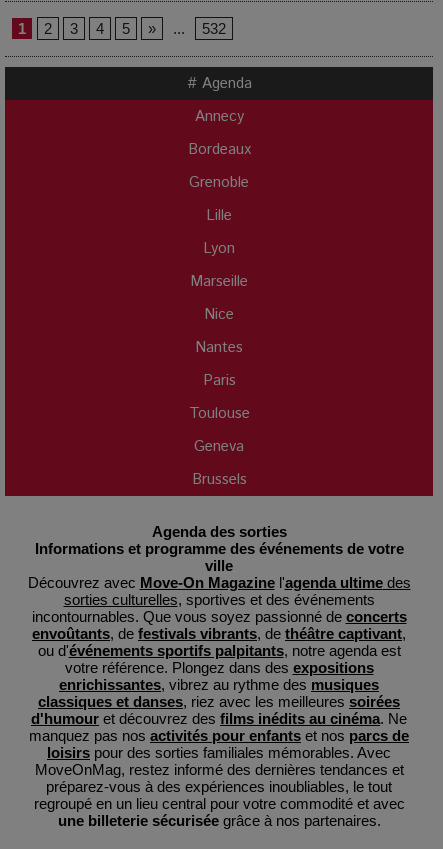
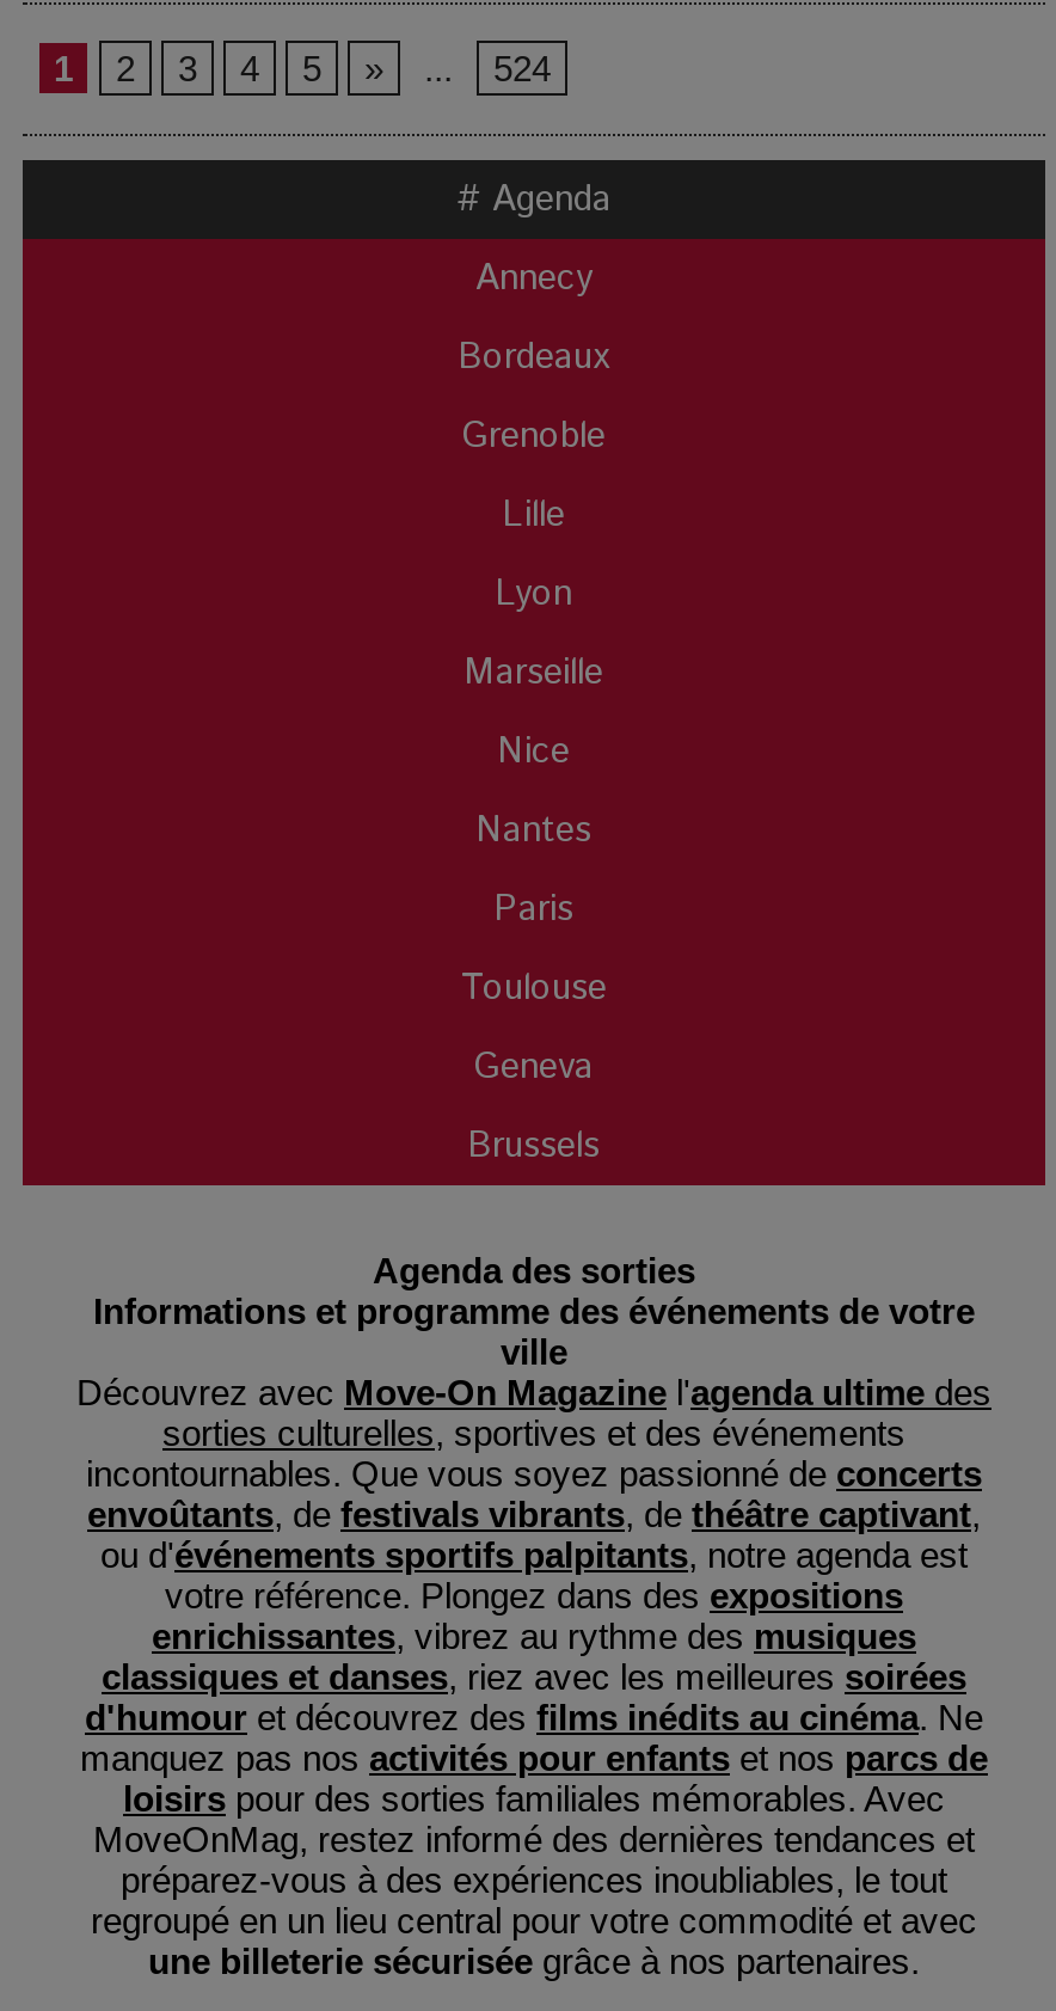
[202,20,226,37] 532 -> [493,48,551,88] 524

